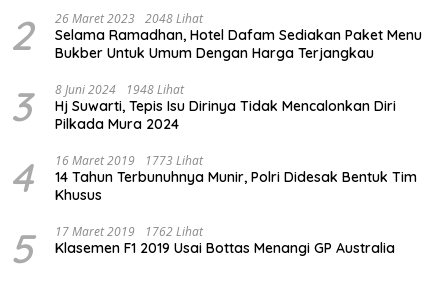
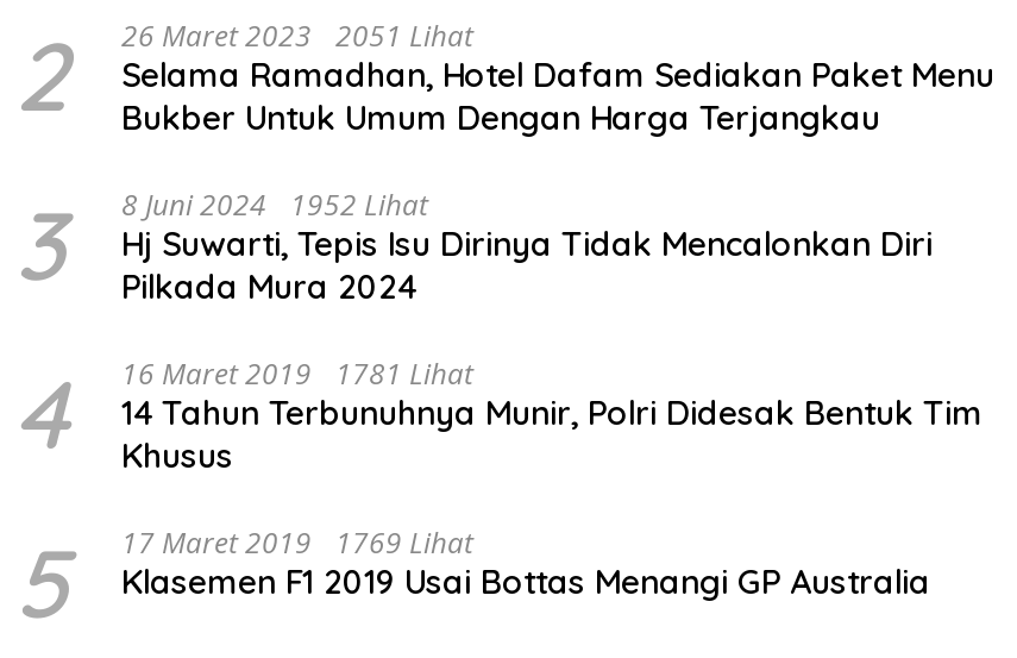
[10,10,422,62] 2 26 Maret 2023 2048 Lihat Selama Ramadhan, Hotel Dafam Sediakan Paket Menu Bukber Untuk Umum Dengan Harga Terjangkau -> [14,16,994,140] 2 26 Maret 2023 2051 Lihat Selama Ramadhan, Hotel Dafam Sediakan Paket Menu Bukber Untuk Umum Dengan Harga Terjangkau
[10,81,396,133] 3 8 Juni 2024 1948 Lihat Hj Suwarti, Tepis Isu Dirinya Tidak Mencalonkan Diri Pilkada Mura 2024 -> [14,185,933,309] 3 8 Juni 2024 1952 Lihat Hj Suwarti, Tepis Isu Dirinya Tidak Mencalonkan Diri Pilkada Mura 2024
[10,152,417,204] 4 16 Maret 2019 1773 Lihat 14 Tahun Terbunuhnya Munir, Polri Didesak Bentuk Tim Khusus -> [14,354,983,478] 4 16 Maret 2019 1781 Lihat 14 Tahun Terbunuhnya Munir, Polri Didesak Bentuk Tim Khusus
[10,223,395,273] 5 17 Maret 2019 1762 Lihat Klasemen F1 2019 Usai Bottas Menangi GP Australia -> [14,523,930,642] 5 17 Maret 2019 1769 Lihat Klasemen F1 2019 Usai Bottas Menangi GP Australia

